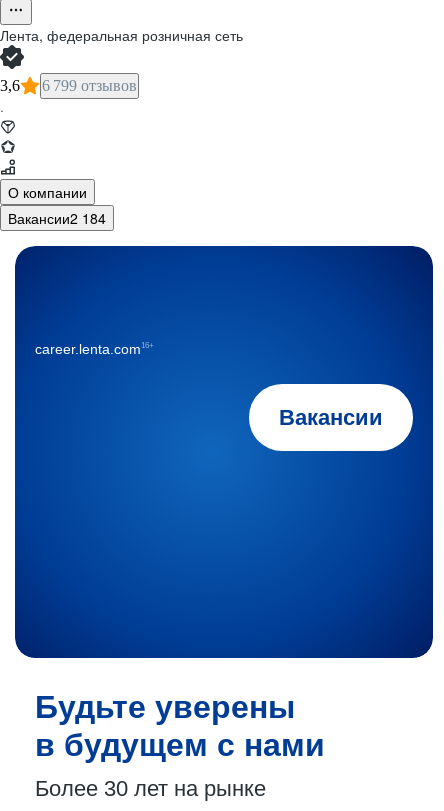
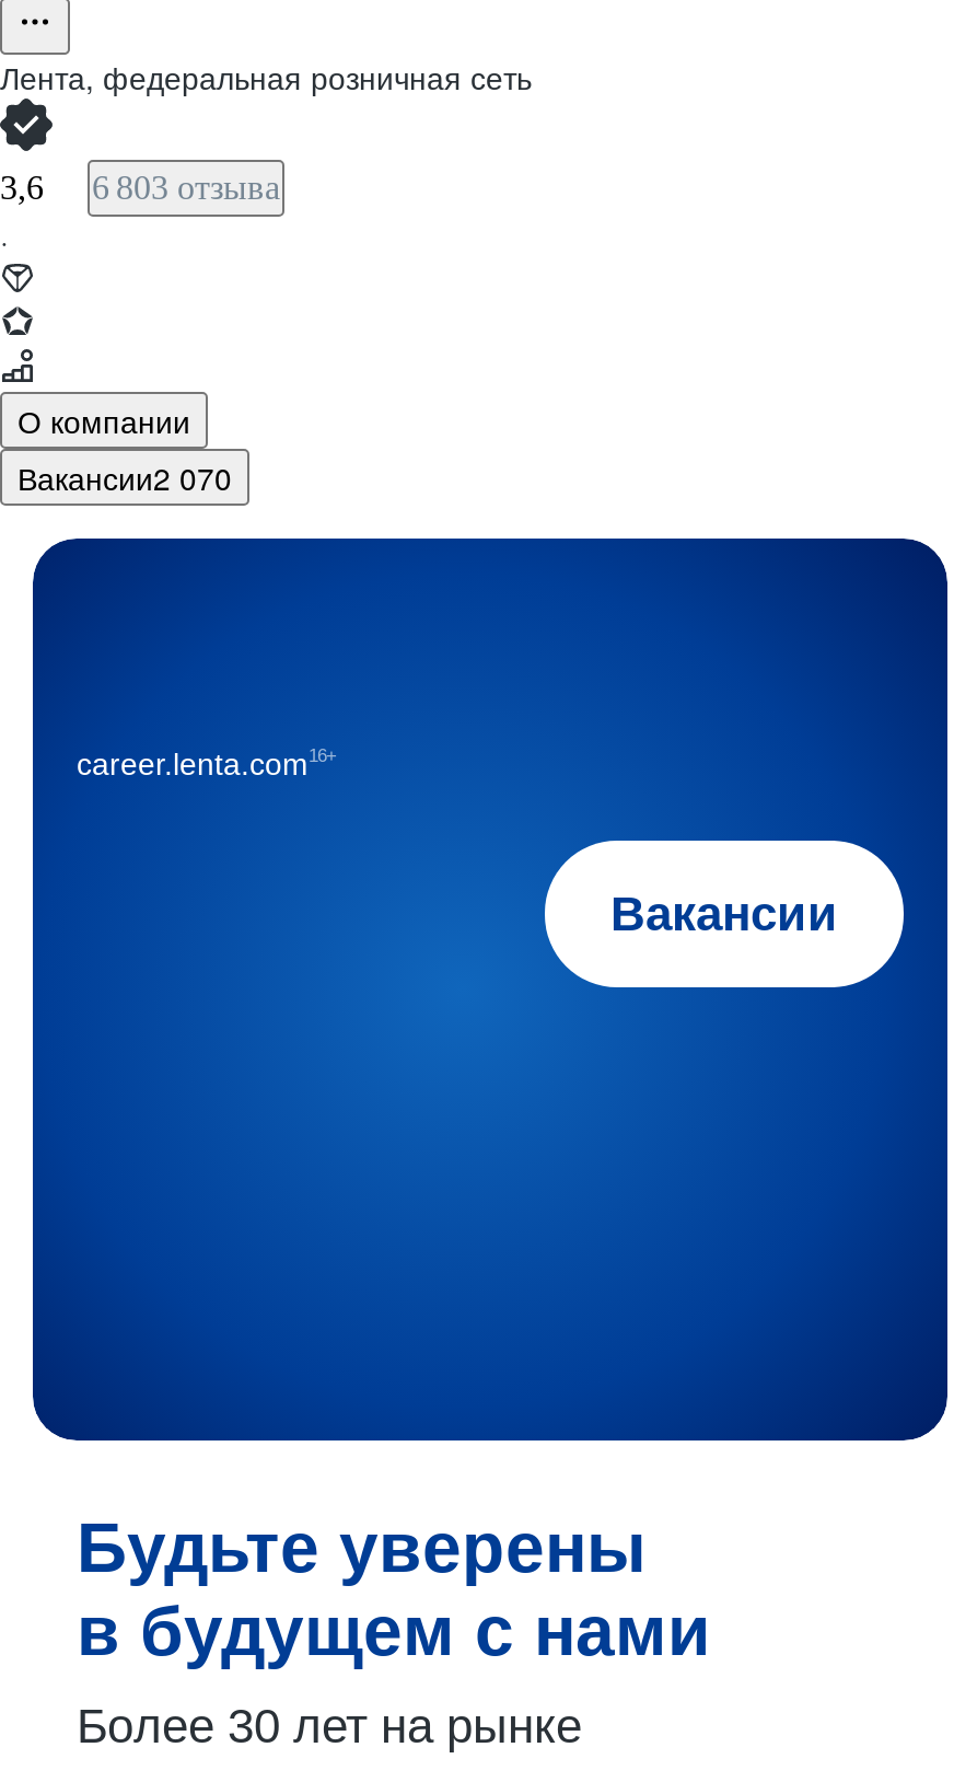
[0,77,137,94] 3,6 6 799 отзывов -> [0,169,280,206] 3,6 6 803 отзыва
[8,208,106,228] Вакансии2 184 -> [18,455,232,499] Вакансии2 070

